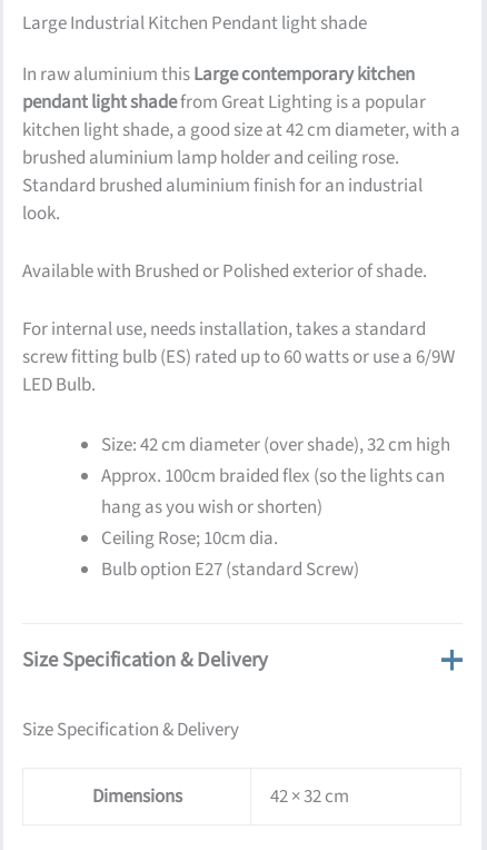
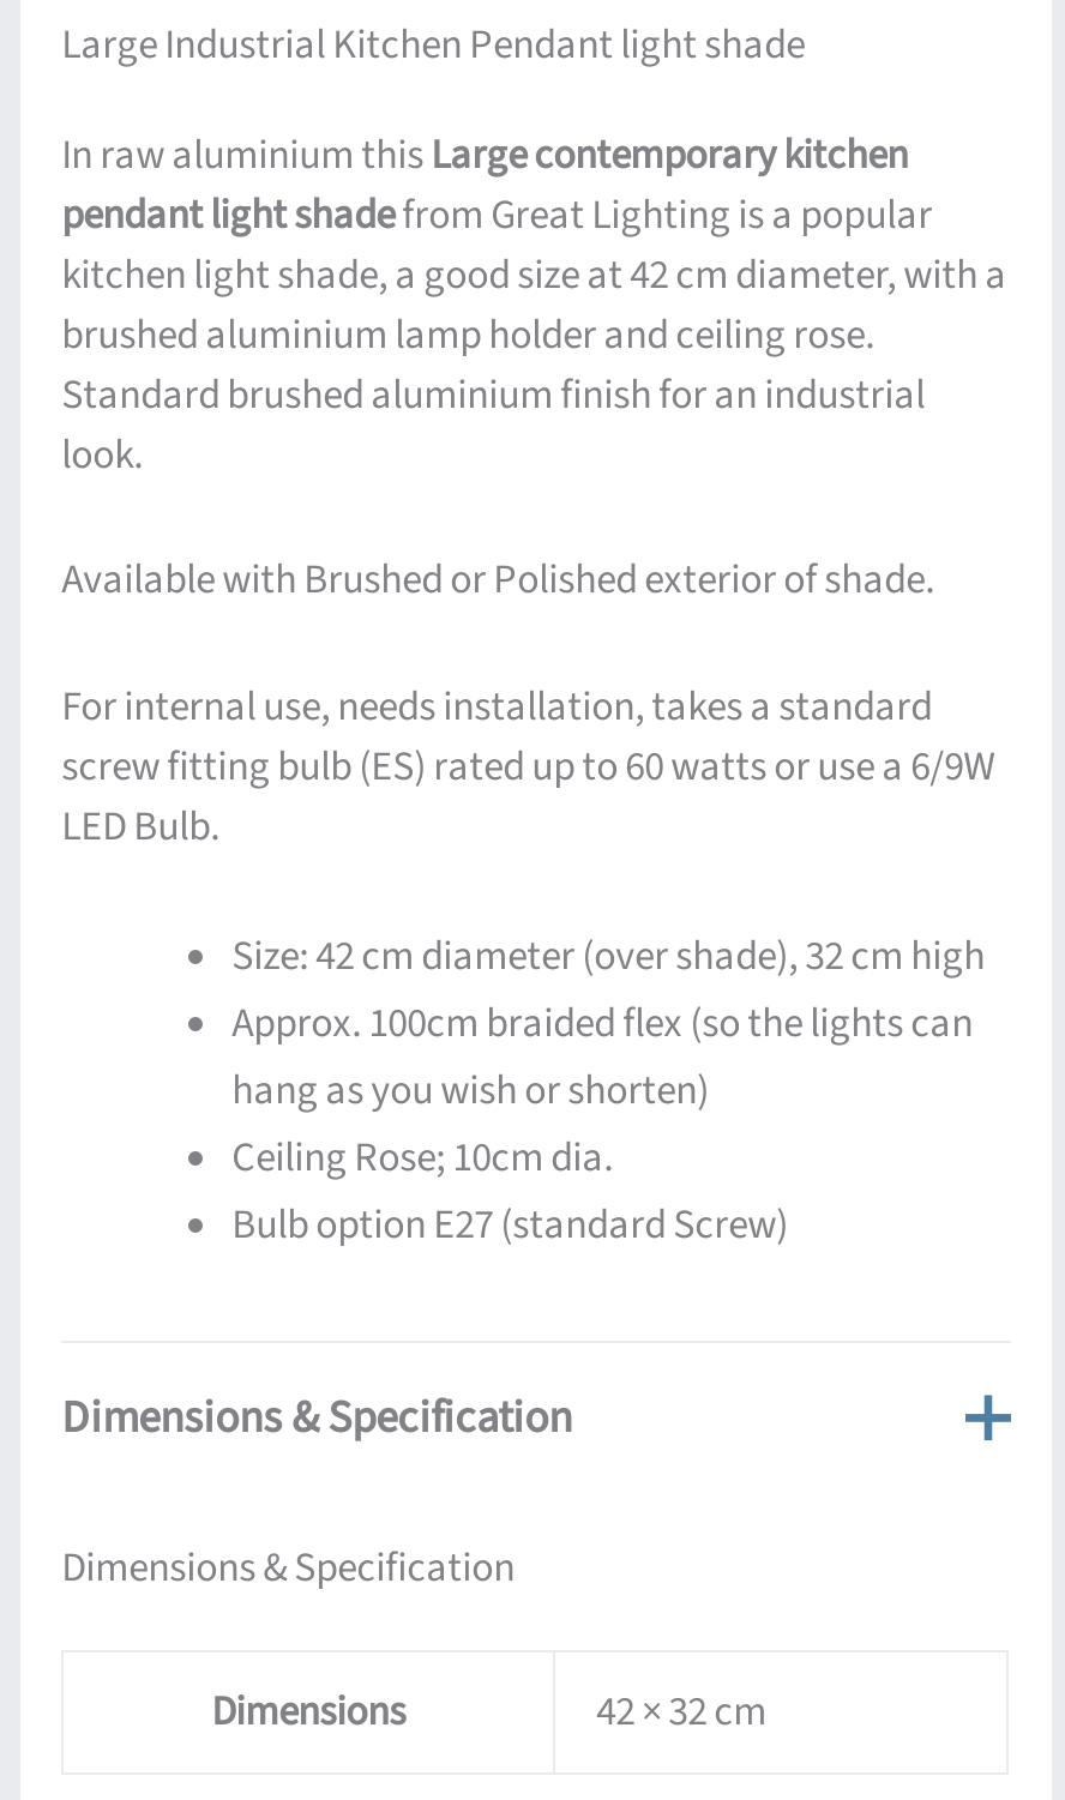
[22,646,268,674] Size Specification & Delivery -> [62,1387,573,1449] Dimensions & Specification
[22,716,239,743] Size Specification & Delivery -> [62,1539,515,1597] Dimensions & Specification

